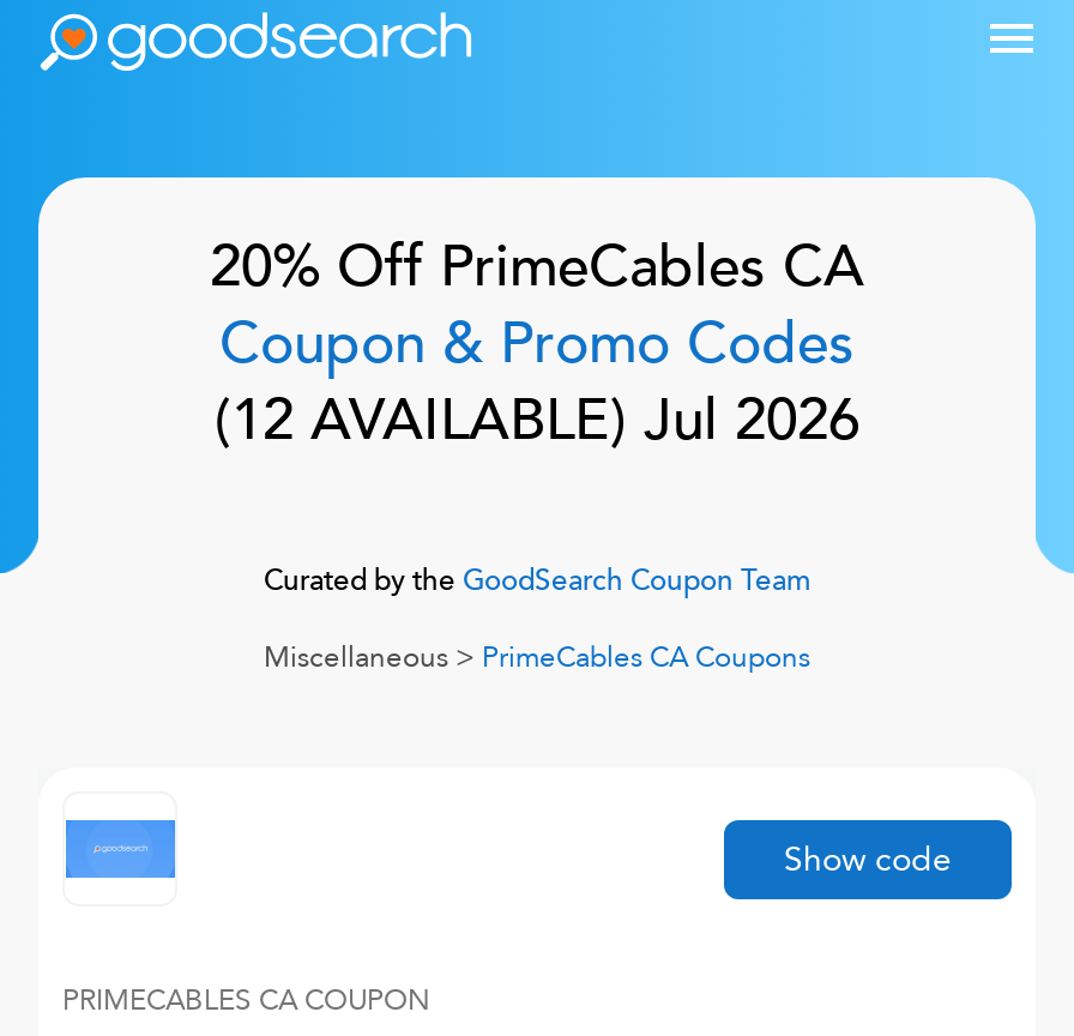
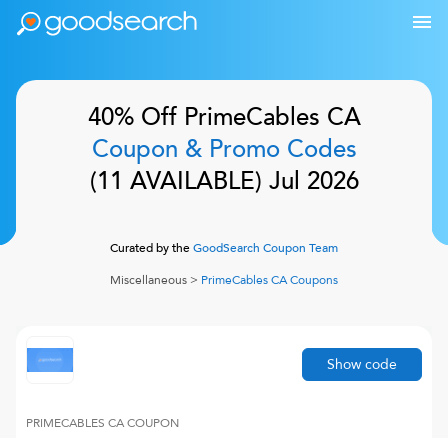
[210,228,864,307] 20% Off PrimeCables CA -> [87,101,360,134] 40% Off PrimeCables CA
[215,381,859,460] (12 AVAILABLE) Jul 2026 -> [89,165,358,198] (11 AVAILABLE) Jul 2026

